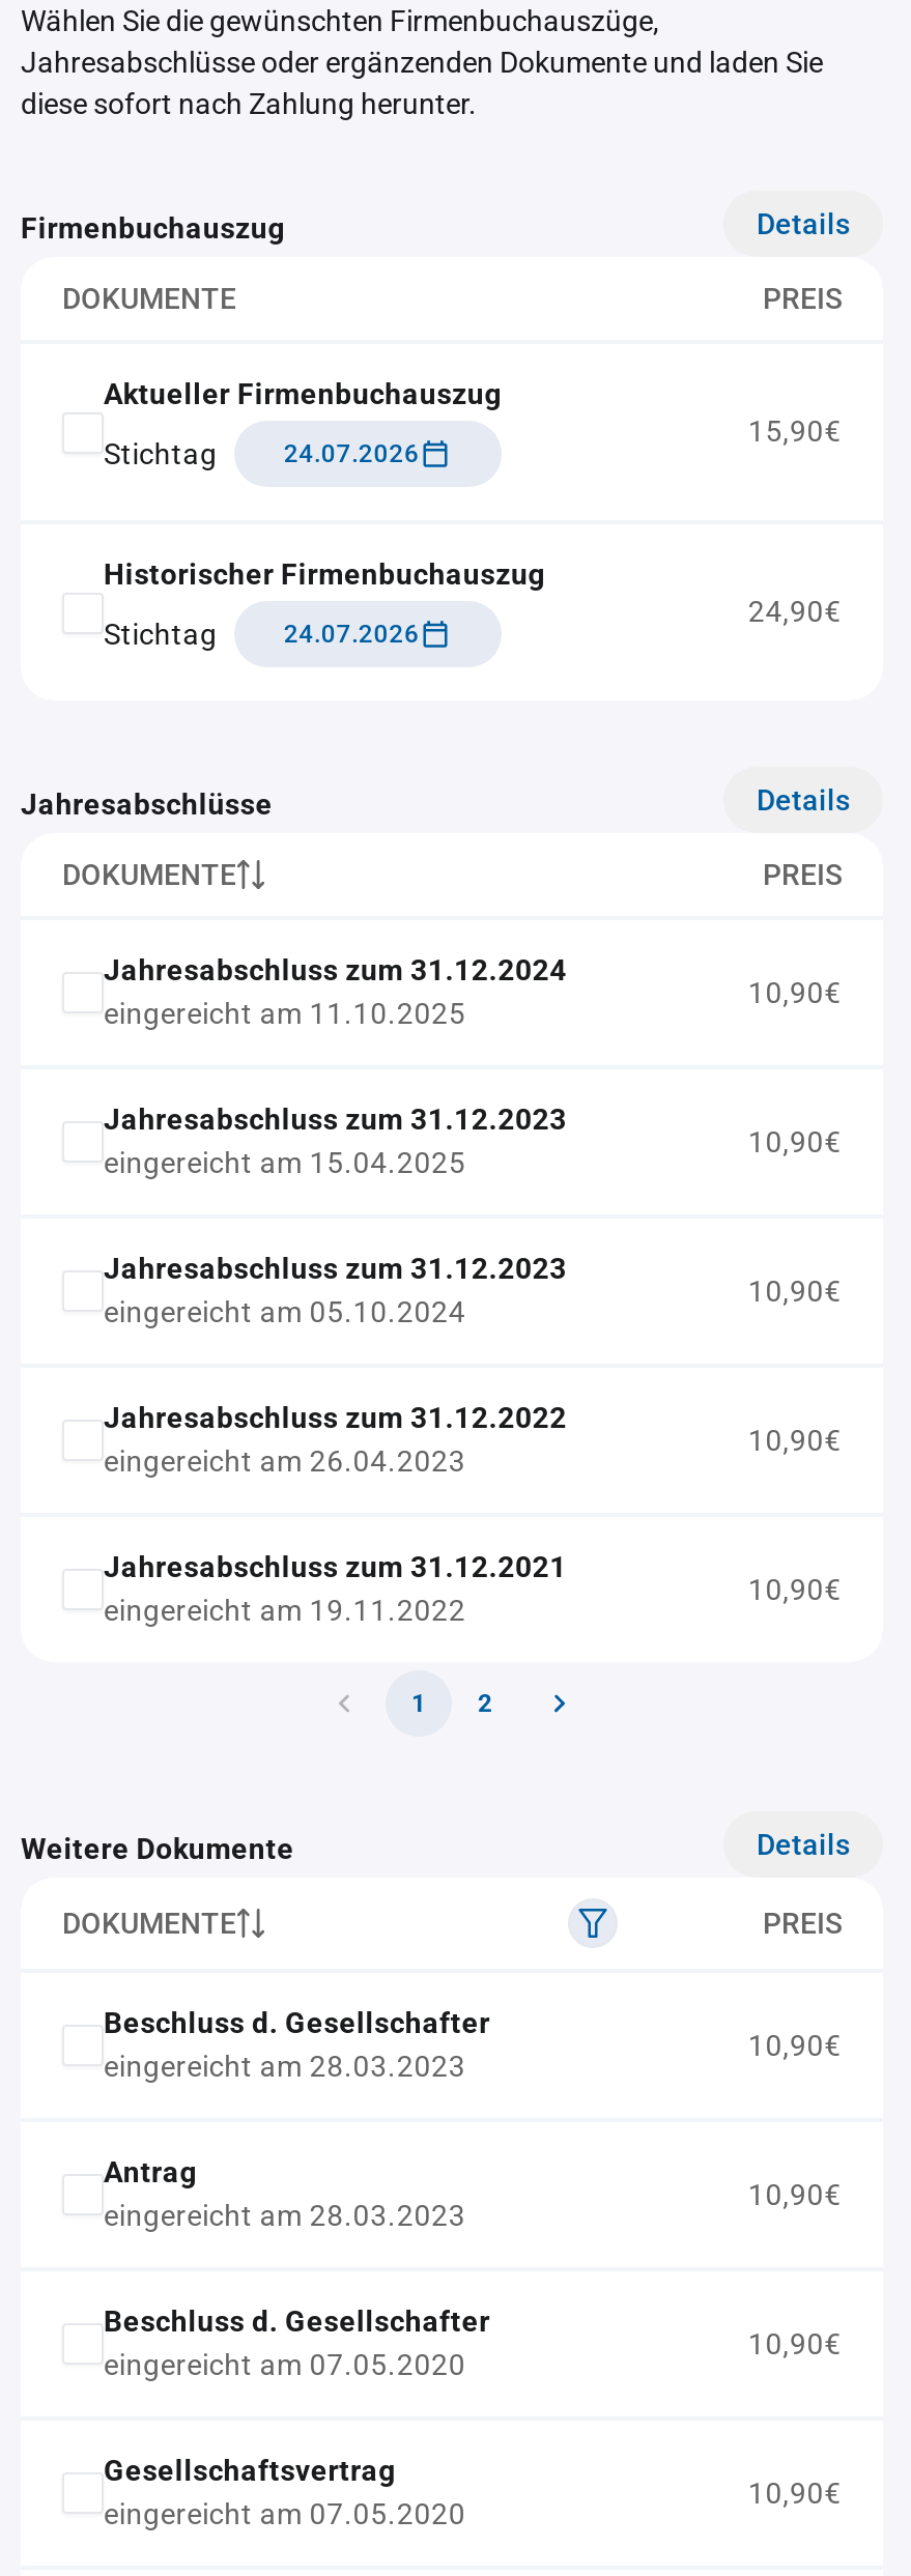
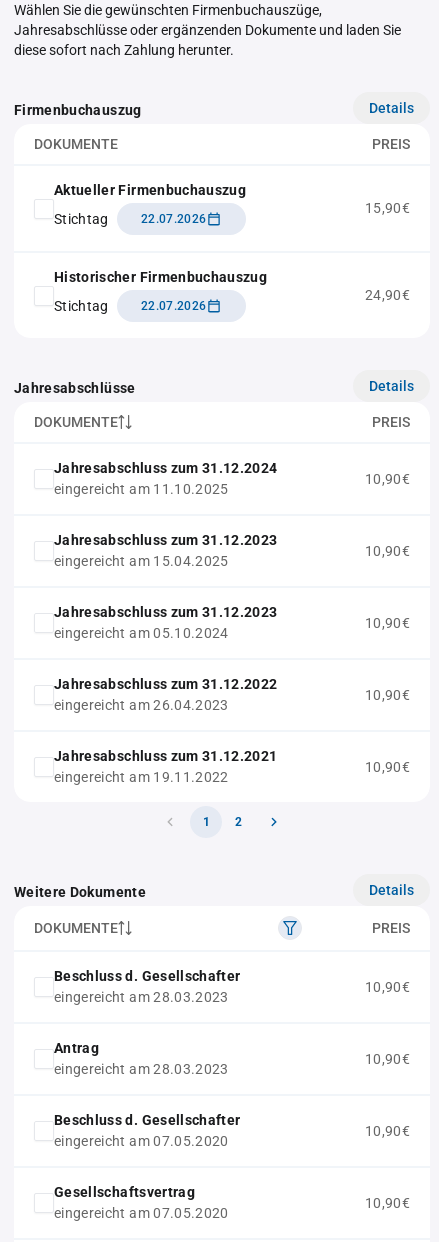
[284,439,419,468] 24.07.2026 -> [141,212,206,226] 22.07.2026
[284,620,419,649] 24.07.2026 -> [141,299,206,313] 22.07.2026

